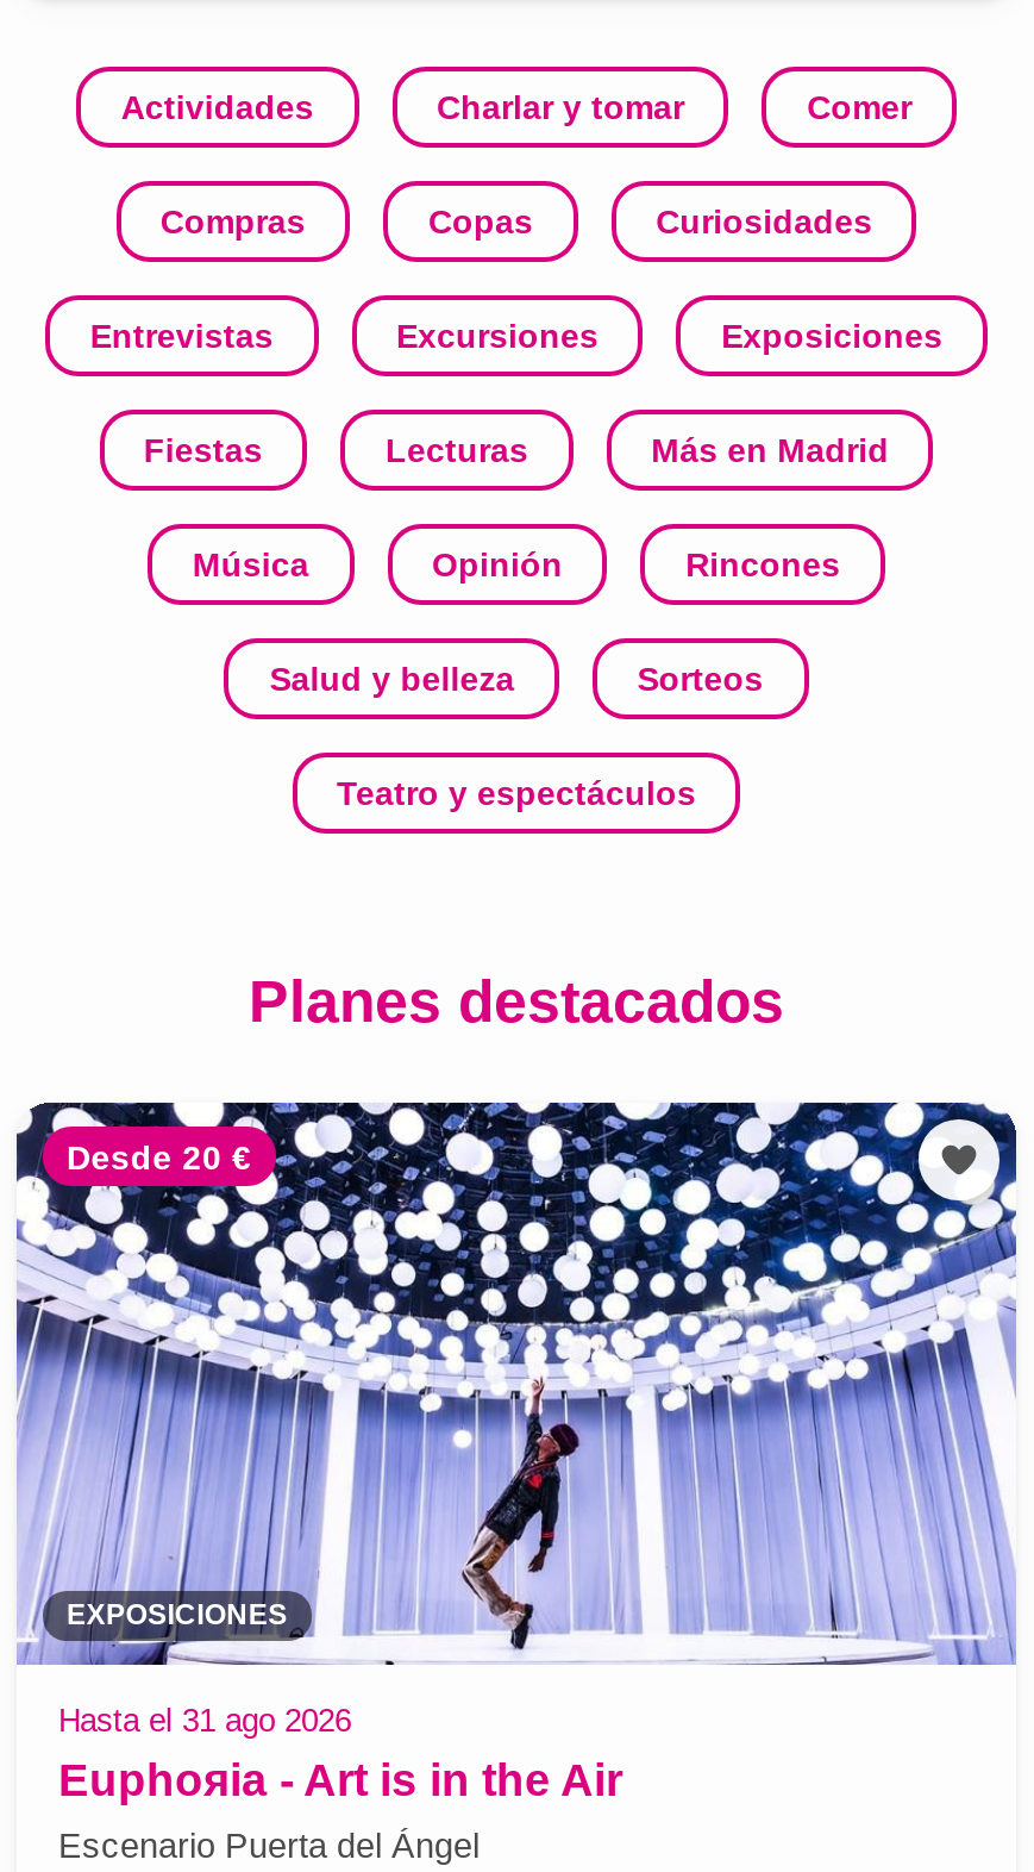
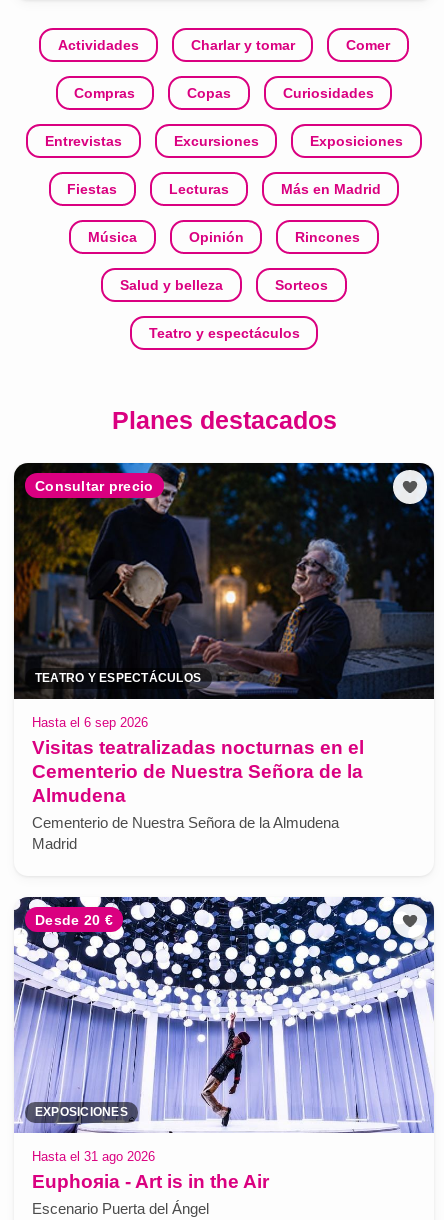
none -> [13,462,435,700] [image] | Consultar precio
none -> [31,671,363,852] TEATRO Y ESPECTÁCULOS | Hasta el 6 sep 2026 | Visitas teatralizadas nocturnas en el | Cementerio de Nuestra Señora de la | Almudena | Cementerio de Nuestra Señora de la Almudena | Madrid

